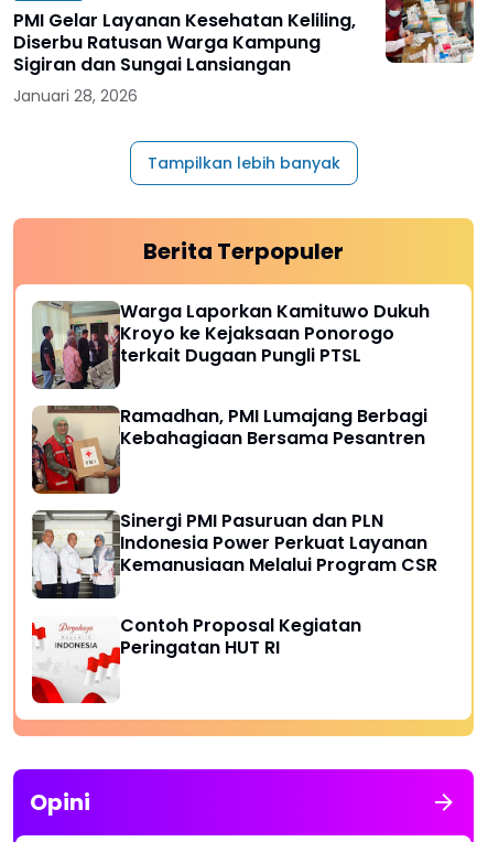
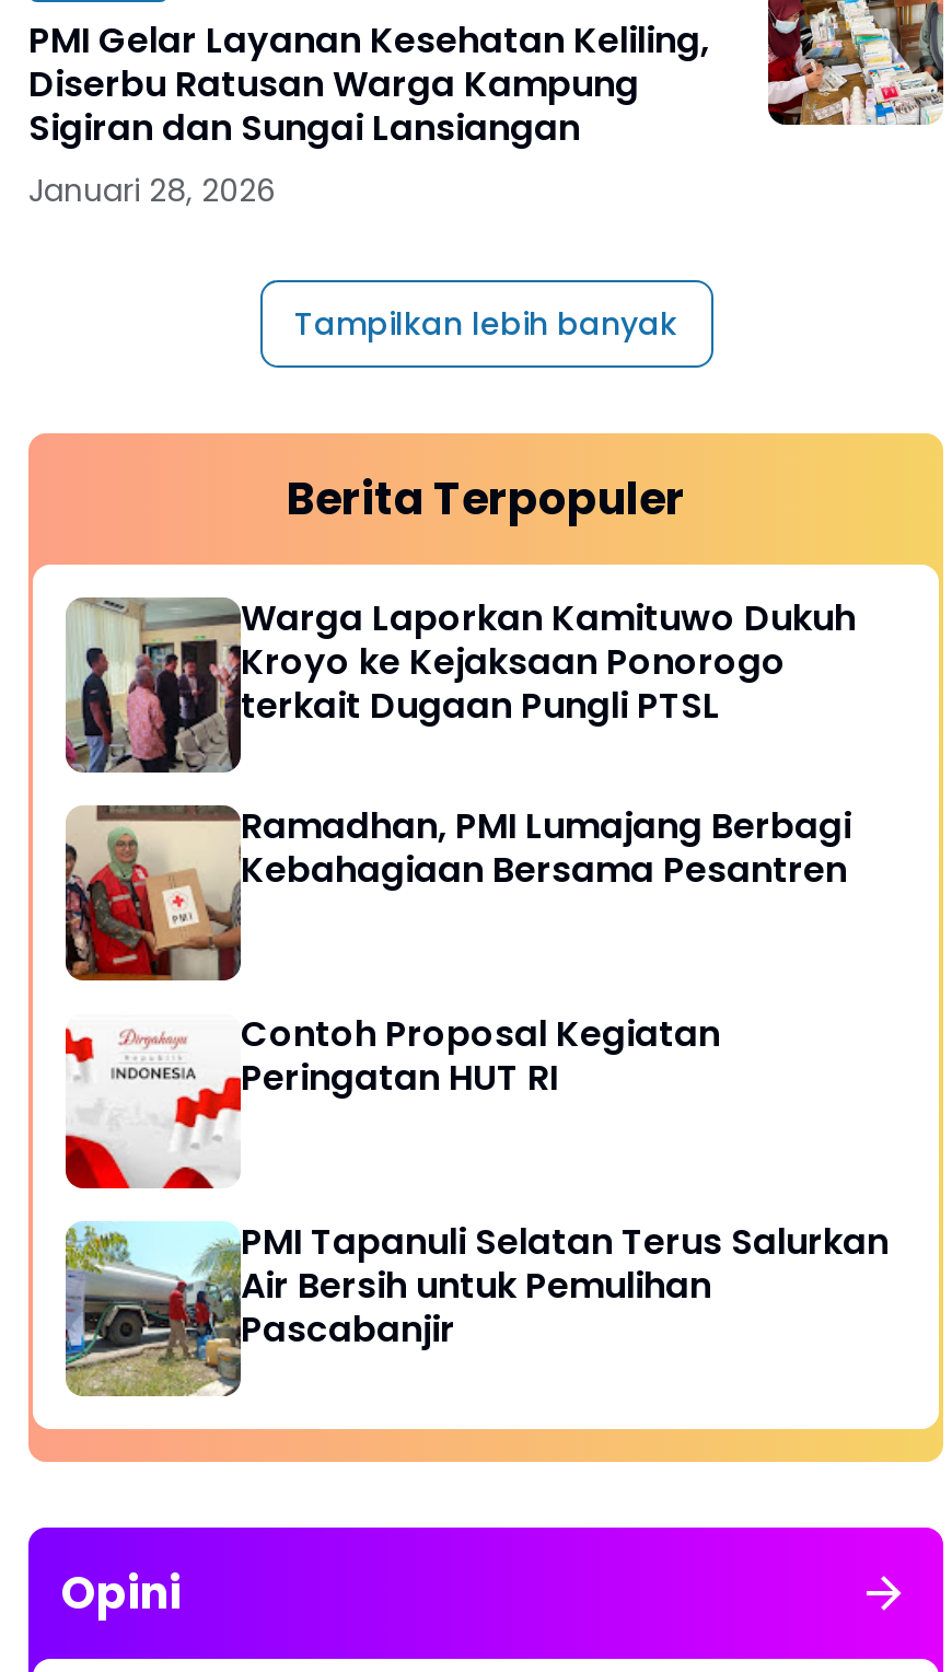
[32,508,437,600] [image] | Sinergi PMI Pasuruan dan PLN | Indonesia Power Perkuat Layanan | Kemanusiaan Melalui Program CSR -> none
moved [31,613,361,704] -> [63,1009,720,1191]: [image] | Contoh Proposal Kegiatan | Peringatan HUT RI
none -> [63,1217,889,1398] [image] | PMI Tapanuli Selatan Terus Salurkan | Air Bersih untuk Pemulihan | Pascabanjir

